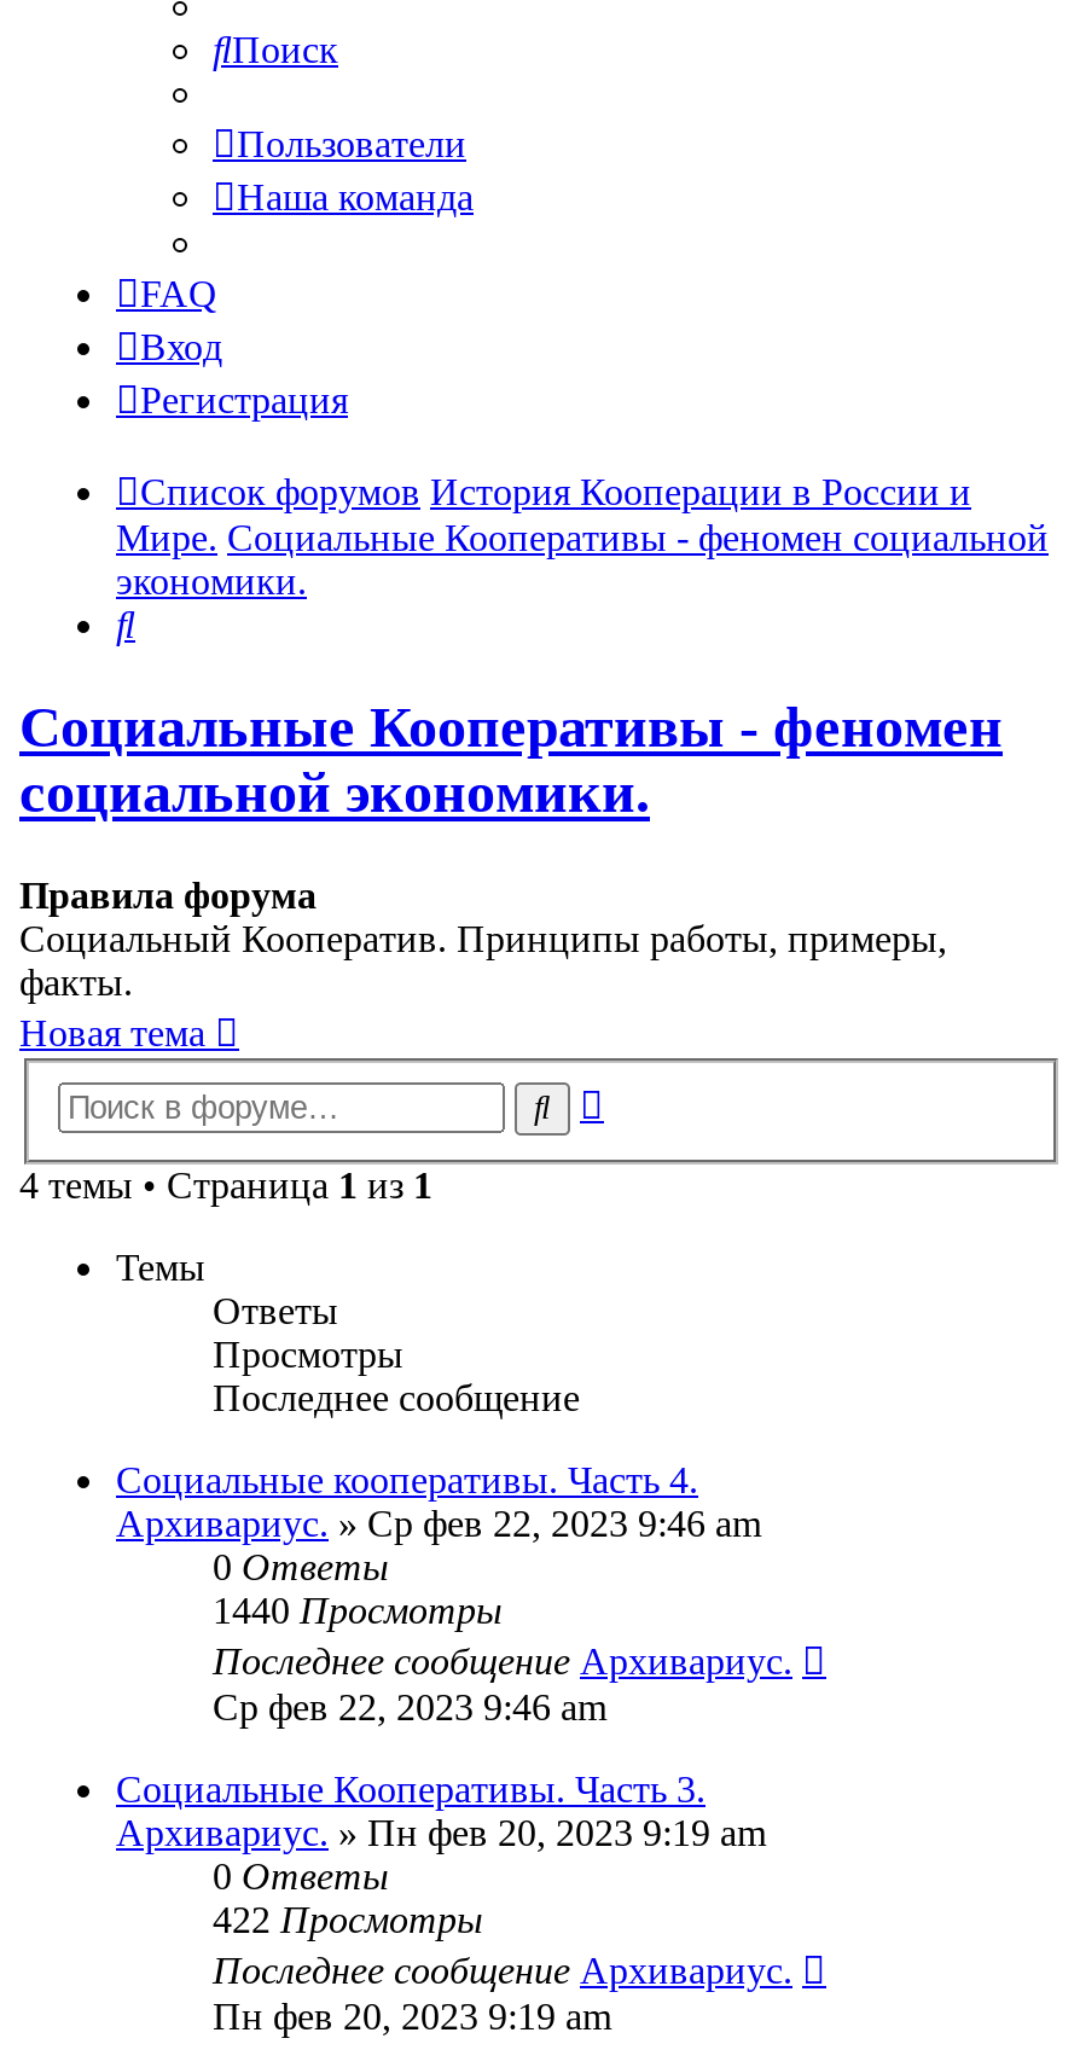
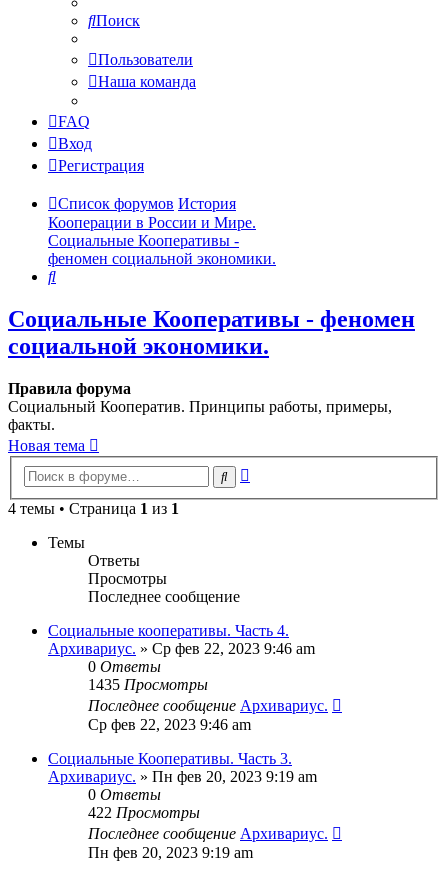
[213,1590,503,1631] 1440 Просмотры -> [88,676,208,693] 1435 Просмотры

